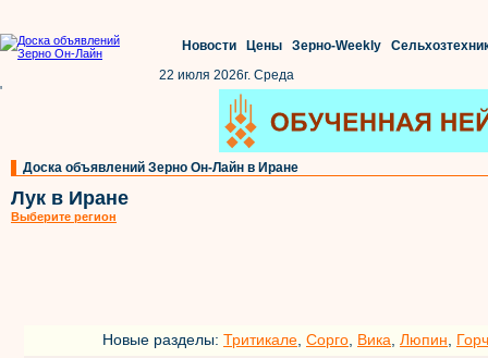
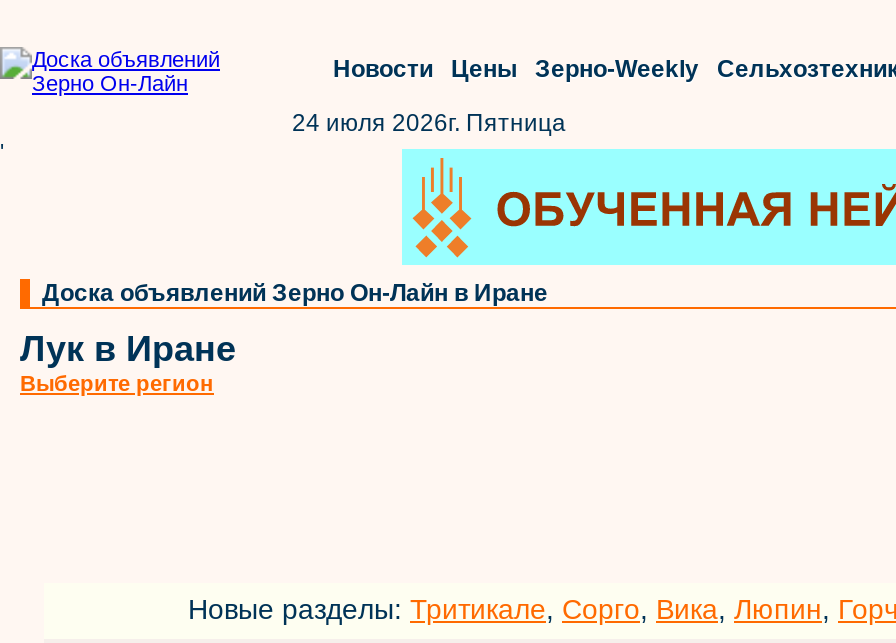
[159,67,294,83] 22 июля 2026г. Среда -> [292,109,566,137] 24 июля 2026г. Пятница

